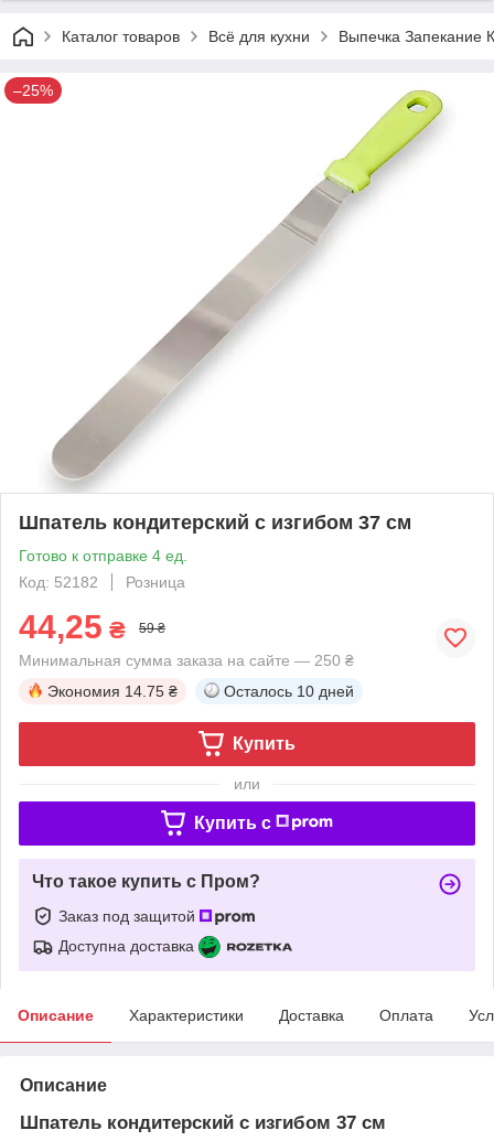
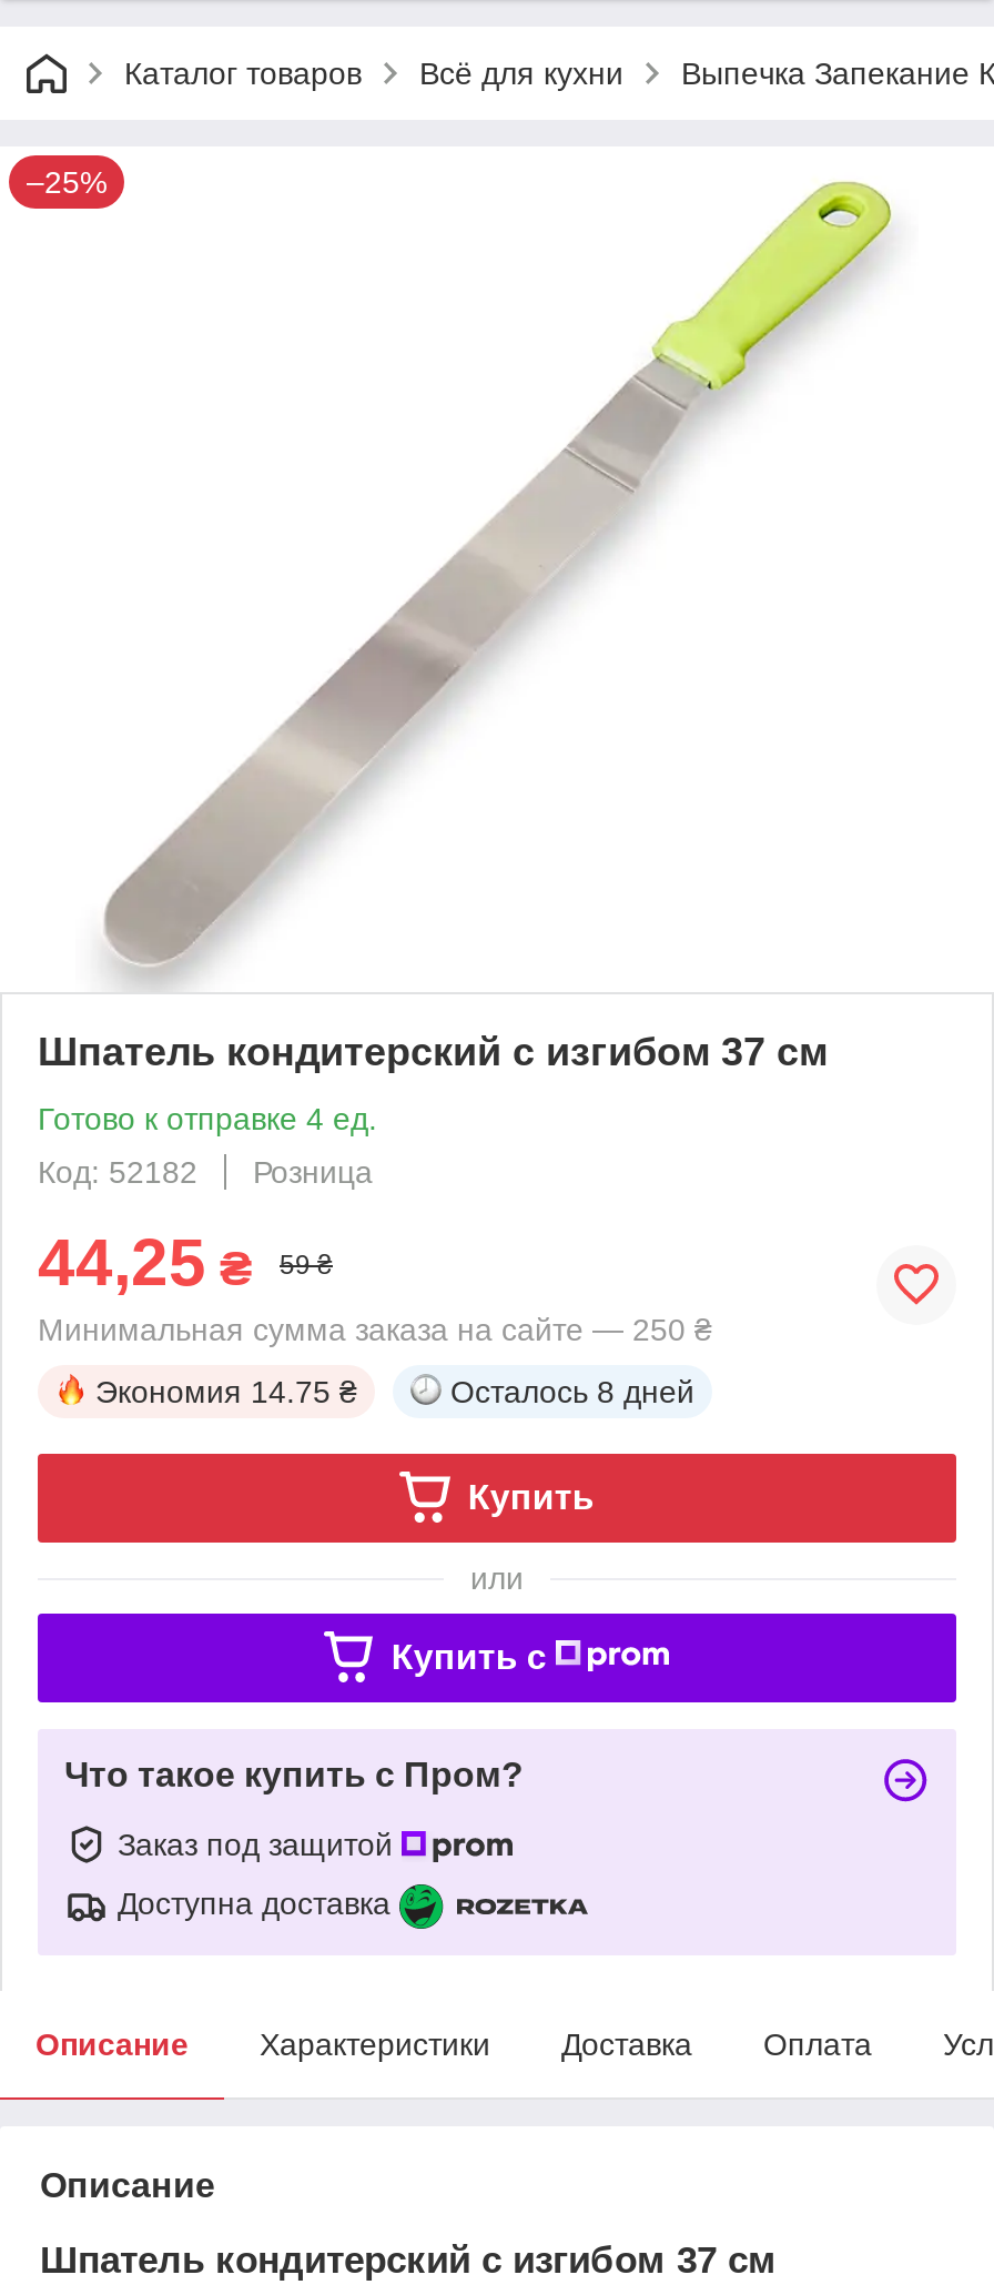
[224,682,354,700] Осталось 10 дней -> [450,1373,694,1409] Осталось 8 дней

